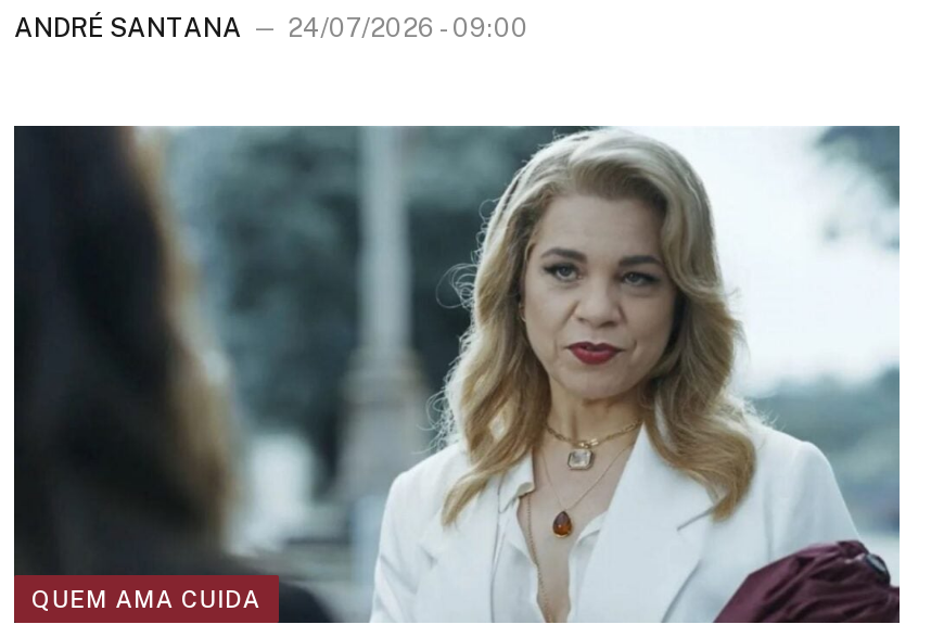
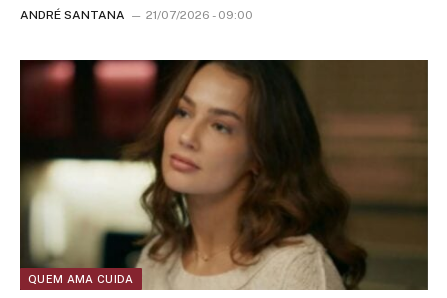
[14,12,528,42] ANDRÉ SANTANA 24/07/2026 - 09:00 -> [20,8,253,22] ANDRÉ SANTANA 21/07/2026 - 09:00
[14,123,902,624] [image] -> [20,59,429,291] [image]

